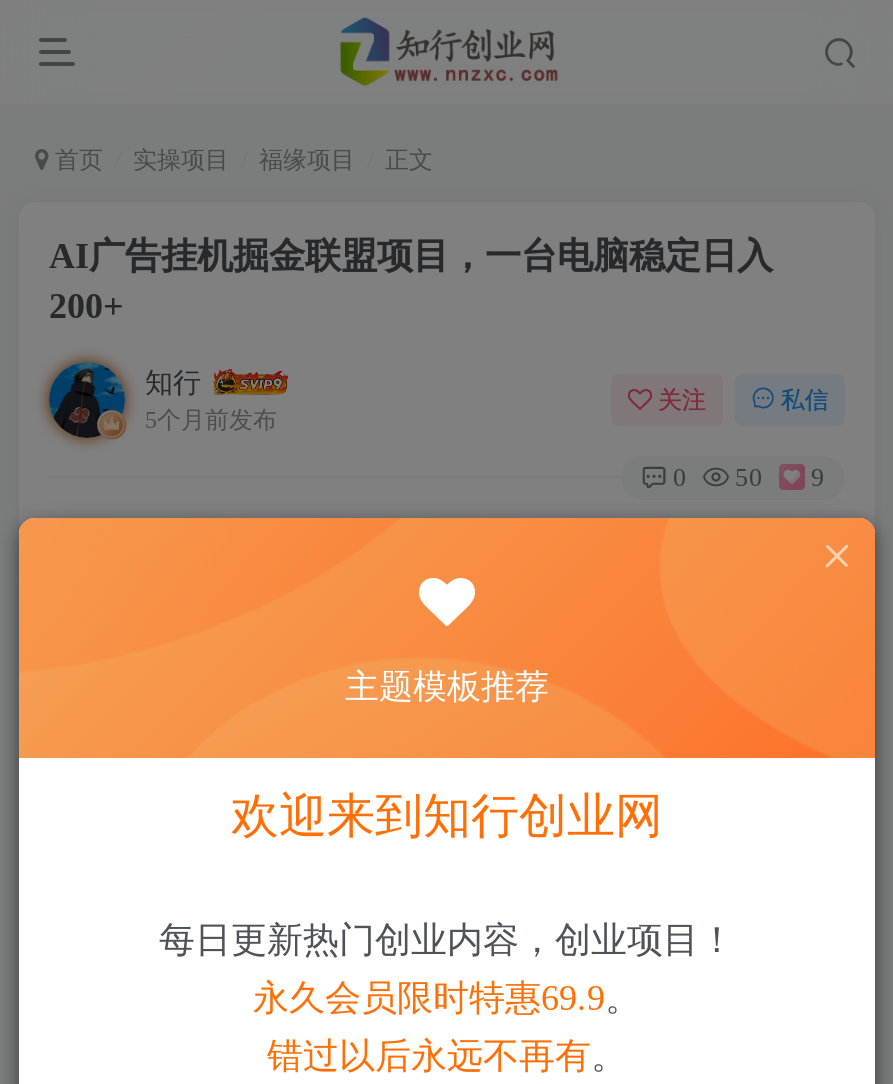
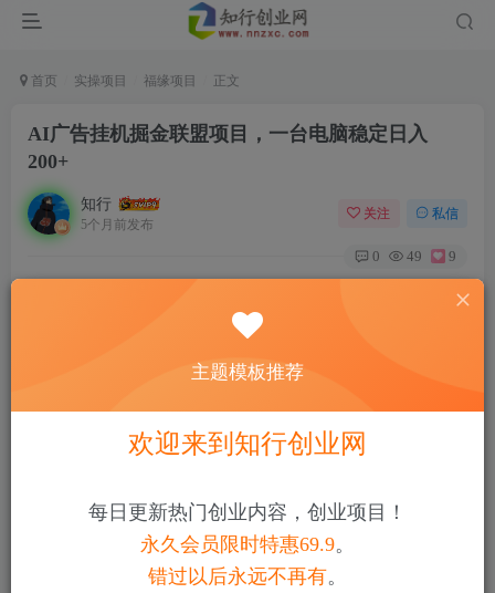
[673,462,825,492] 0 50 9 -> [372,248,456,264] 0 49 9

